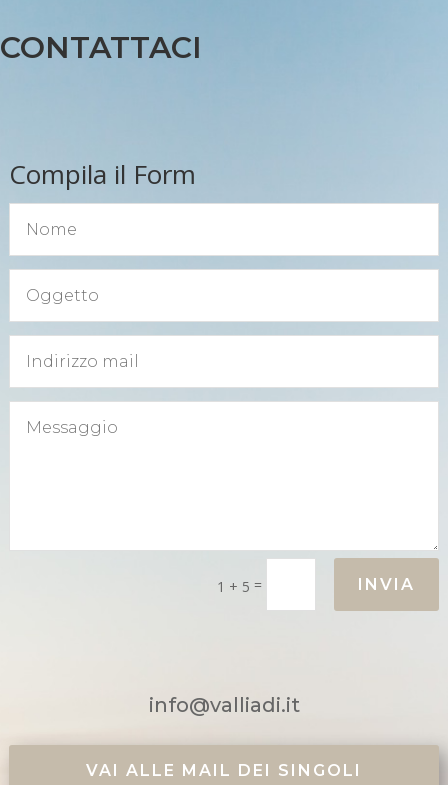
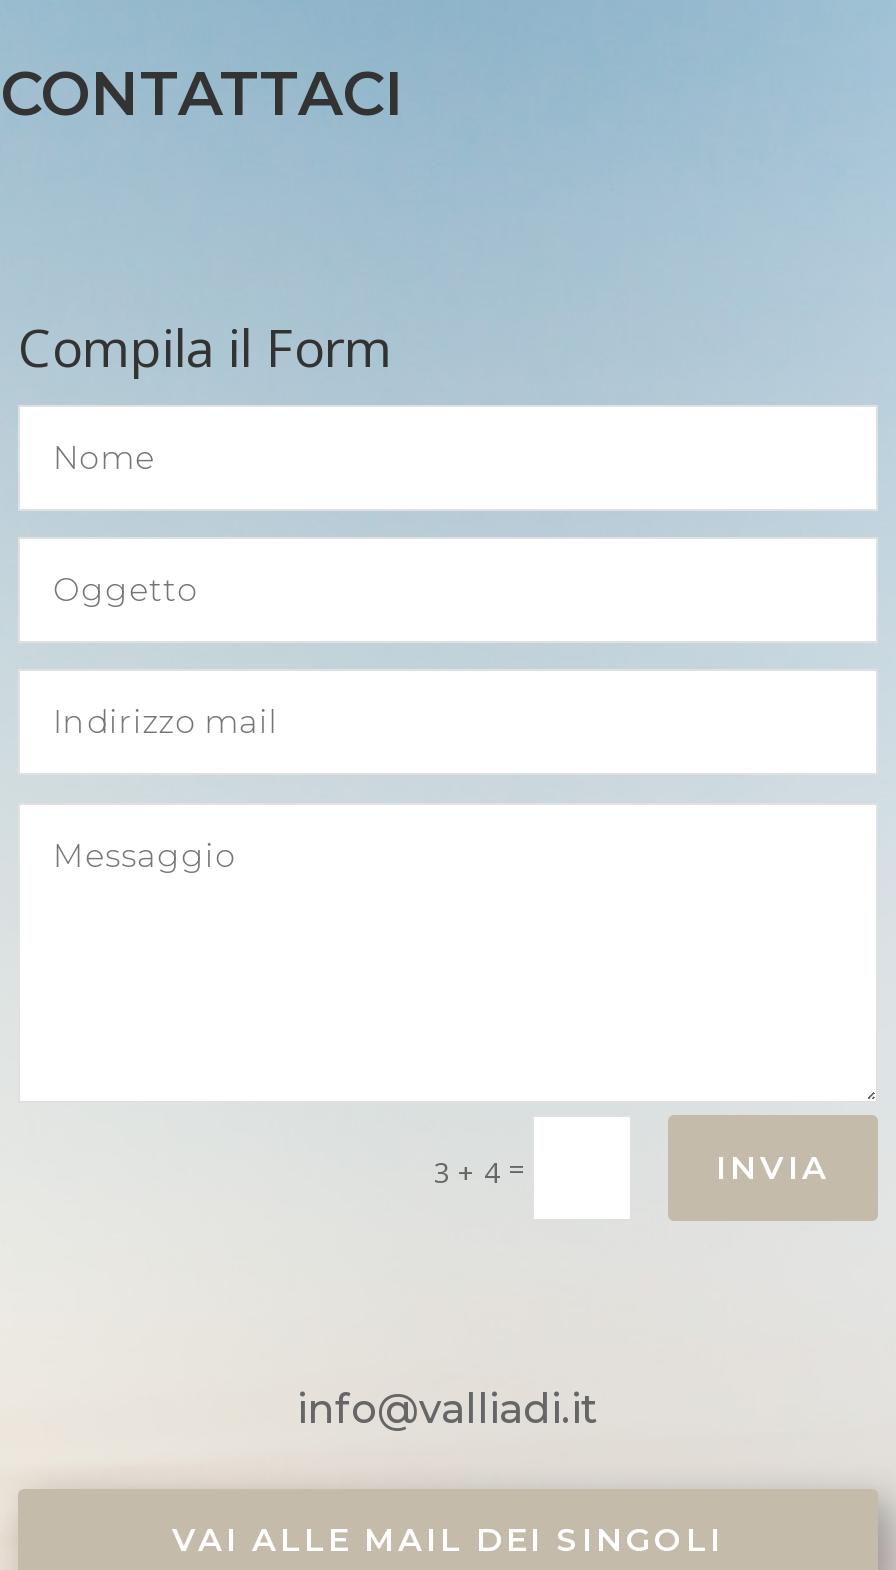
[217,575,266,596] 1 + 5 = -> [434,1150,532,1192] 3 + 4 =

